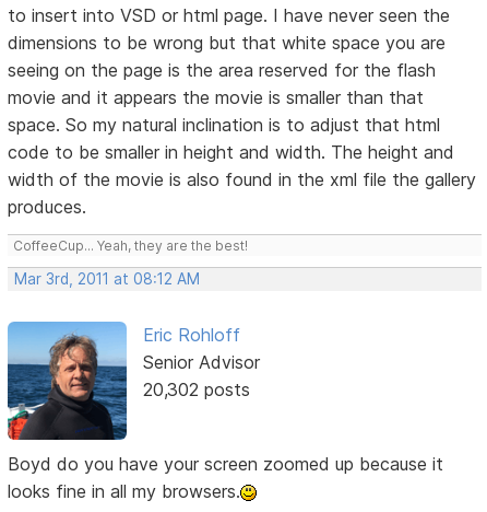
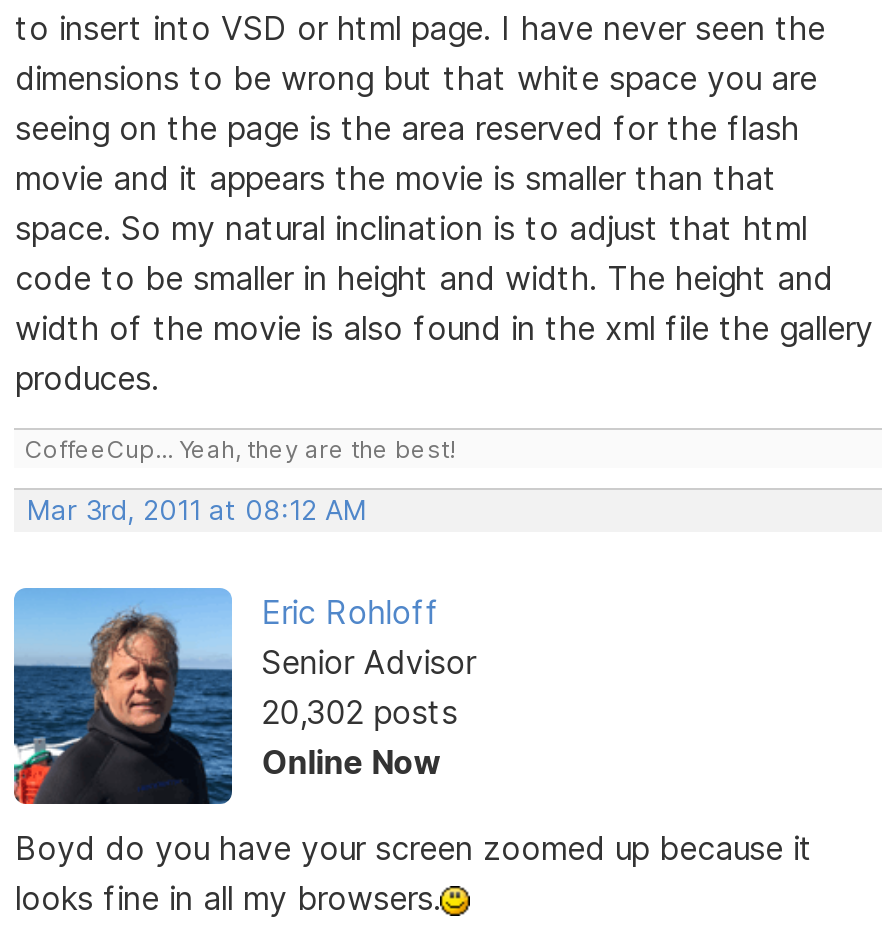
none -> [261,741,441,781] Online Now

